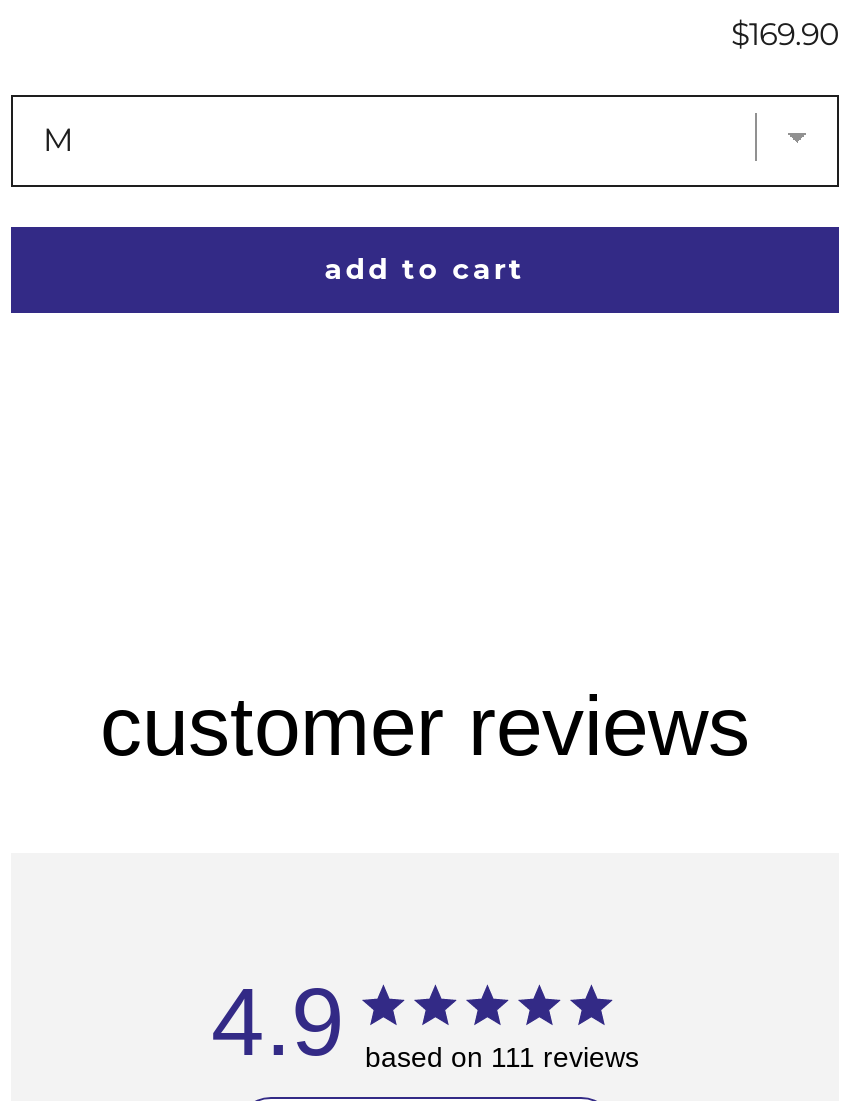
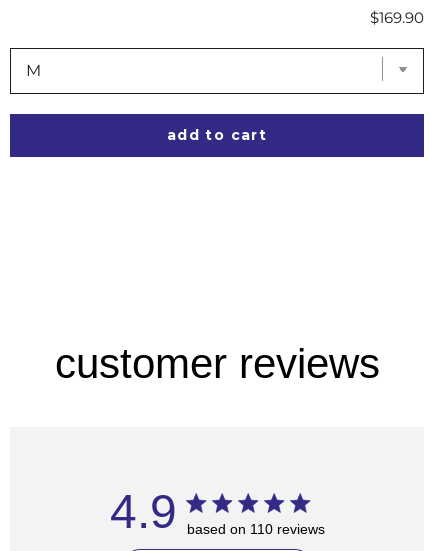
[365,1040,639,1072] based on 111 reviews -> [186,521,324,537] based on 110 reviews

